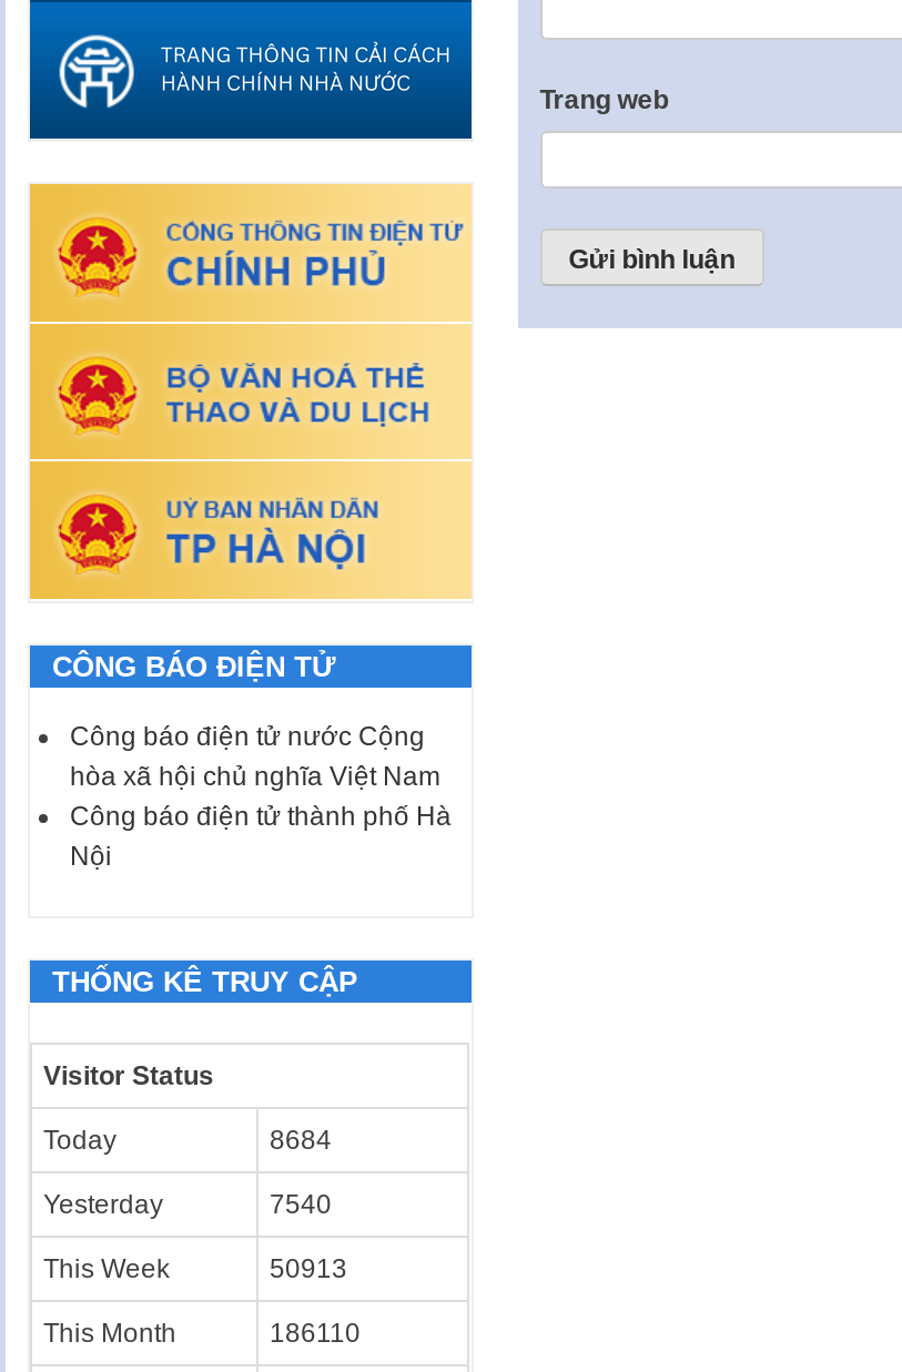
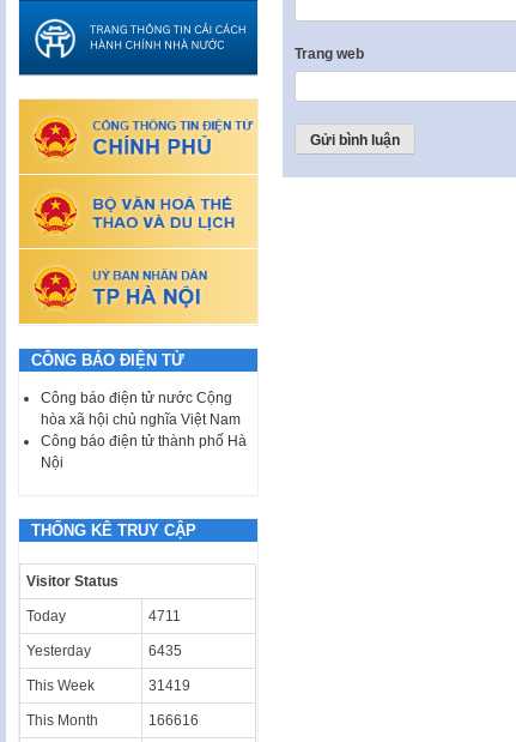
[270,1124,332,1155] 8684 -> [148,608,181,624] 4711
[270,1189,332,1220] 7540 -> [148,642,182,659] 6435
[270,1253,347,1284] 50913 -> [148,677,190,694] 31419
[270,1317,361,1348] 186110 -> [148,712,199,729] 166616

